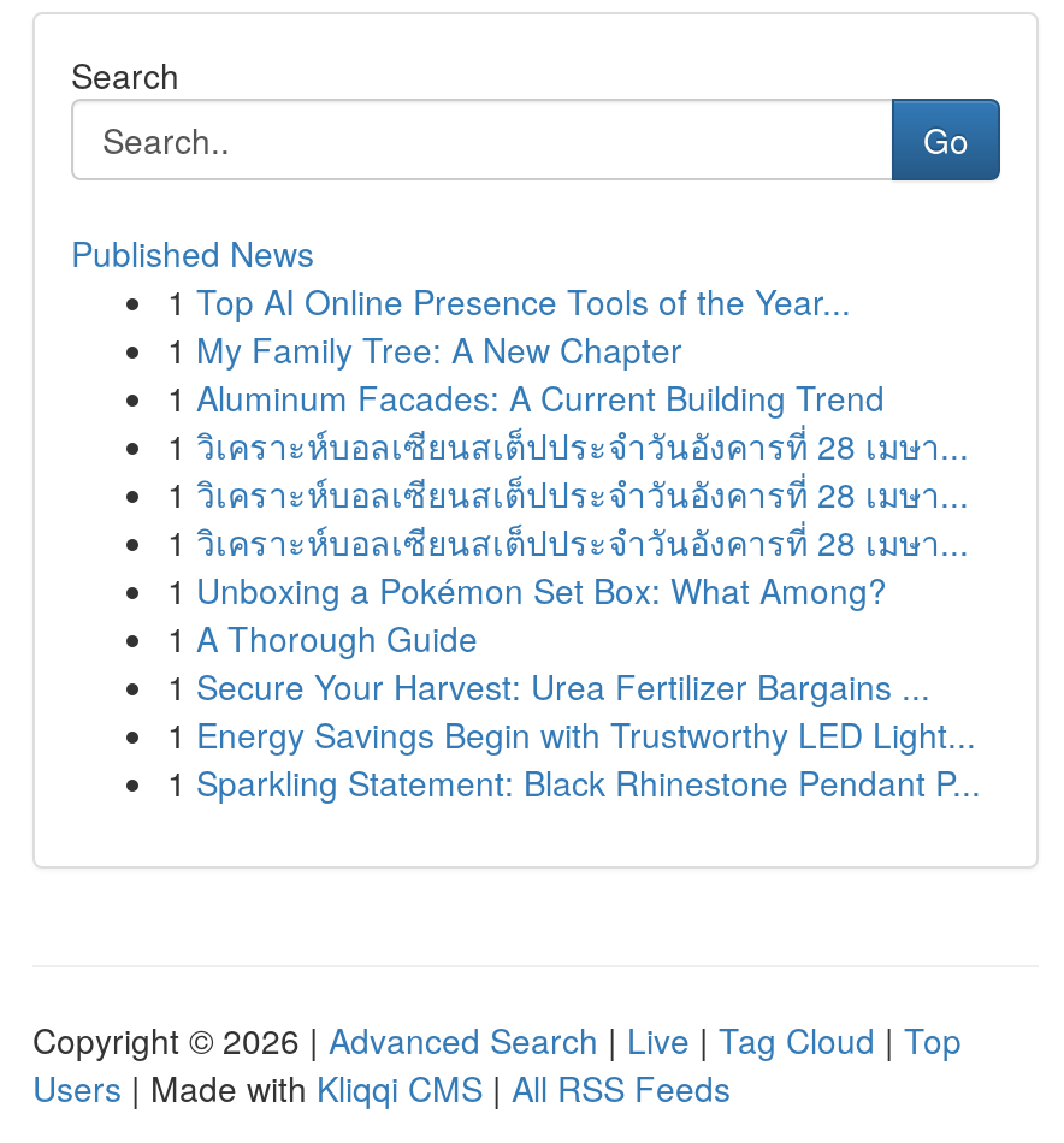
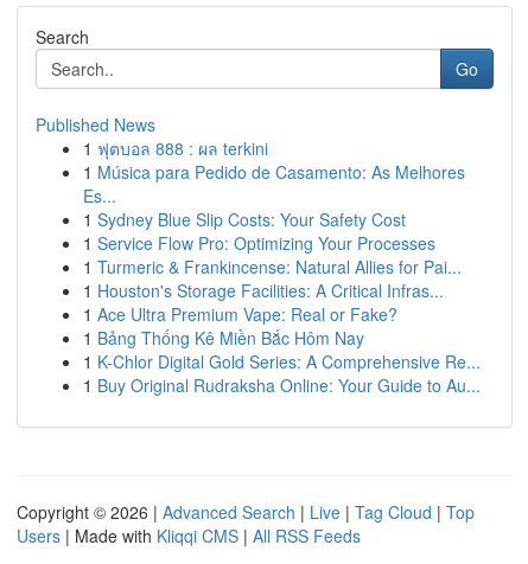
[167,277,981,806] 1 Top AI Online Presence Tools of the Year... | 1 My Family Tree: A New Chapter | 1 Aluminum Facades: A Current Building Trend | 1 วิเคราะห์บอลเซียนสเต็ปประจำวันอังคารที่ 28 เมษา... | 1 วิเคราะห์บอลเซียนสเต็ปประจำวันอังคารที่ 28 เมษา... | 1 วิเคราะห์บอลเซียนสเต็ปประจำวันอังคารที่ 28 เมษา... | 1 Unboxing a Pokémon Set Box: What Among? | 1 A Thorough Guide | 1 Secure Your Harvest: Urea Fertilizer Bargains ... | 1 Energy Savings Begin with Trustworthy LED Light... | 1 Sparkling Statement: Black Rhinestone Pendant P... -> [83,136,481,397] 1 ฟุตบอล 888 : ผล terkini | 1 Música para Pedido de Casamento: As Melhores | Es... | 1 Sydney Blue Slip Costs: Your Safety Cost | 1 Service Flow Pro: Optimizing Your Processes | 1 Turmeric & Frankincense: Natural Allies for Pai... | 1 Houston's Storage Facilities: A Critical Infras... | 1 Ace Ultra Premium Vape: Real or Fake? | 1 Bảng Thống Kê Miền Bắc Hôm Nay | 1 K-Chlor Digital Gold Series: A Comprehensive Re... | 1 Buy Original Rudraksha Online: Your Guide to Au...

